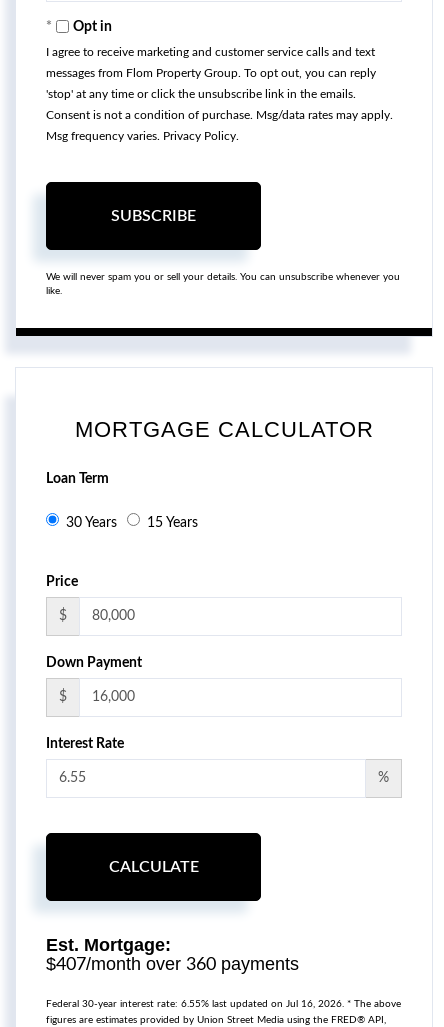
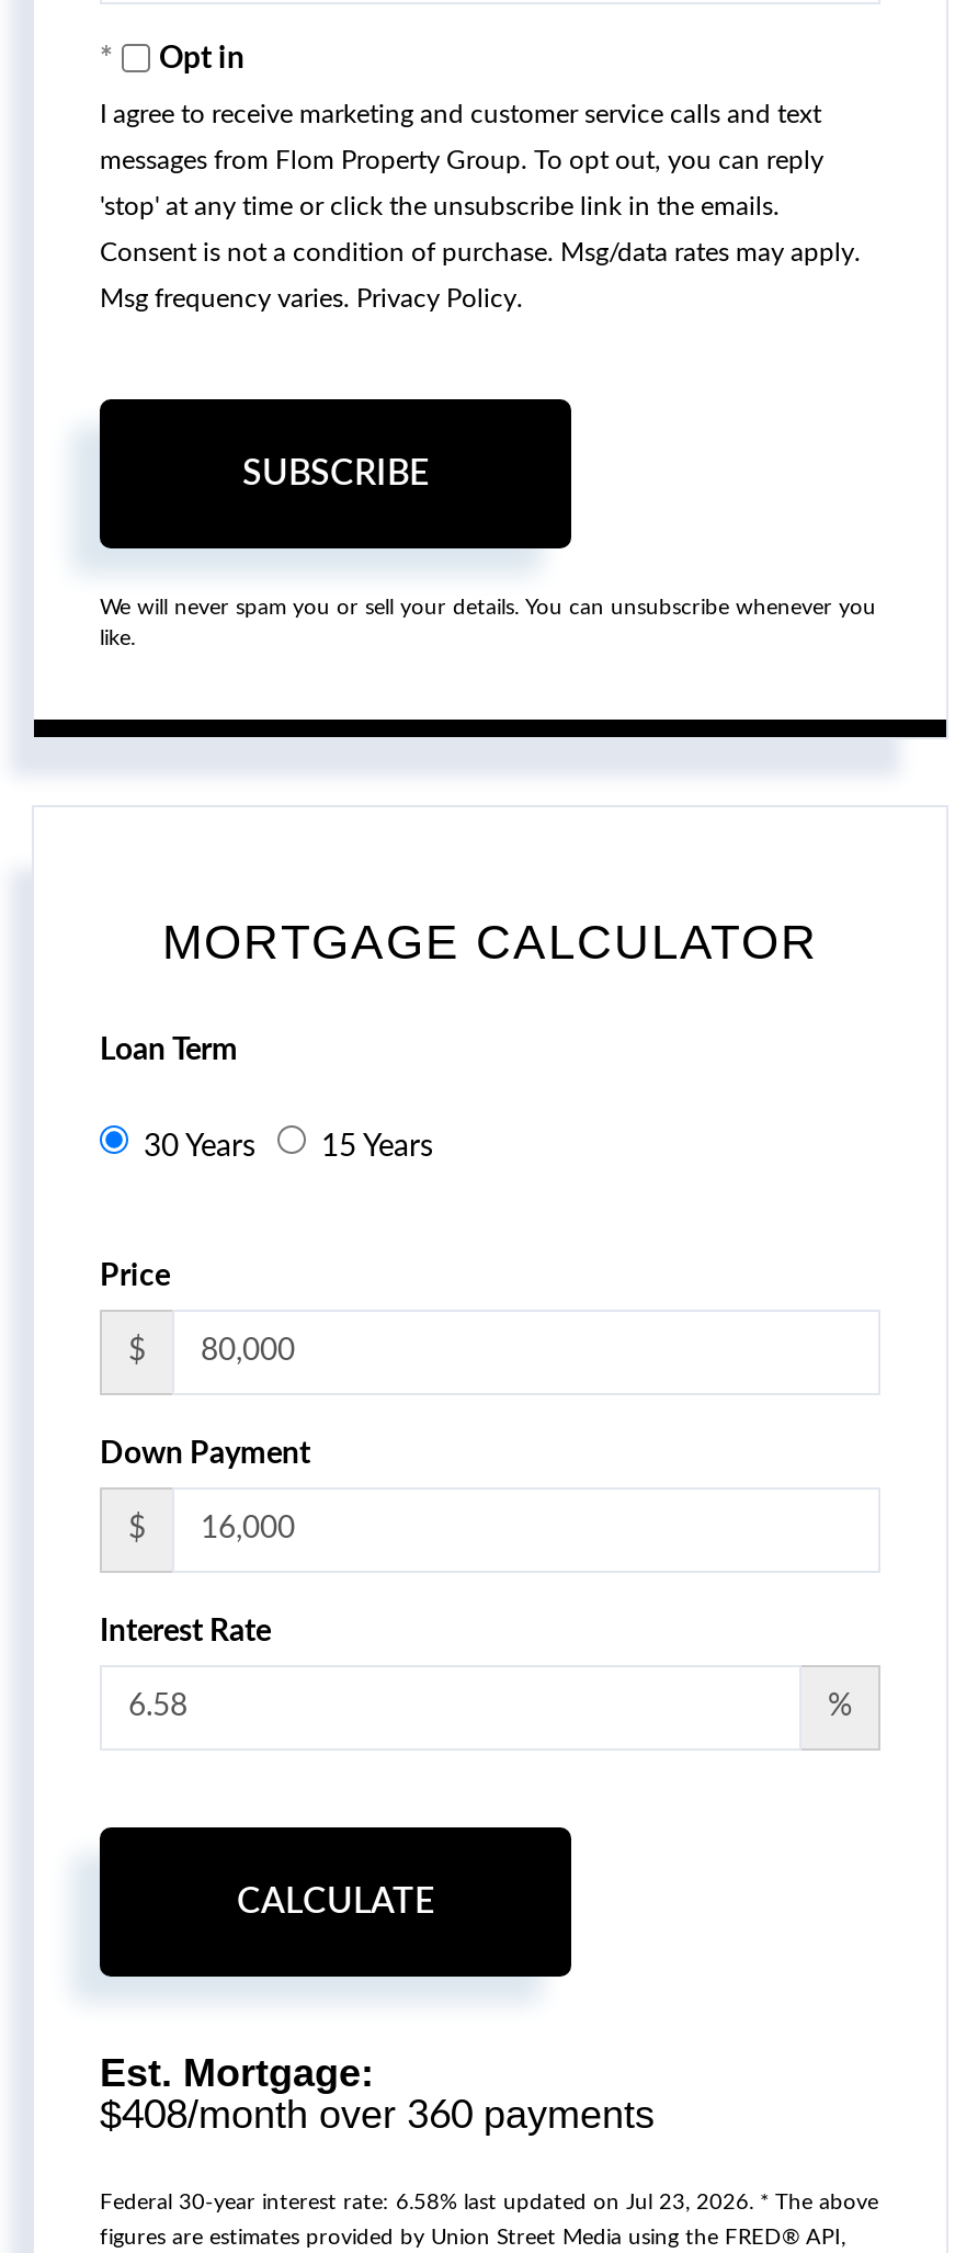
[46,953,299,973] $407/month over 360 payments -> [100,2092,655,2136] $408/month over 360 payments
[46,998,401,1008] Federal 30-year interest rate: 6.55% last updated on Jul 16, 2026. * The above -> [100,2190,878,2212] Federal 30-year interest rate: 6.58% last updated on Jul 23, 2026. * The above

